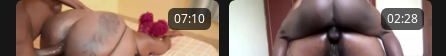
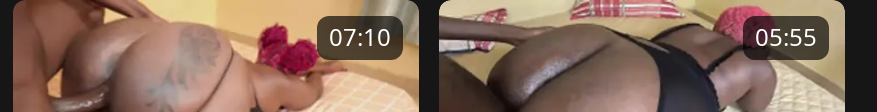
[387,10,418,27] 02:28 -> [755,20,817,54] 05:55

